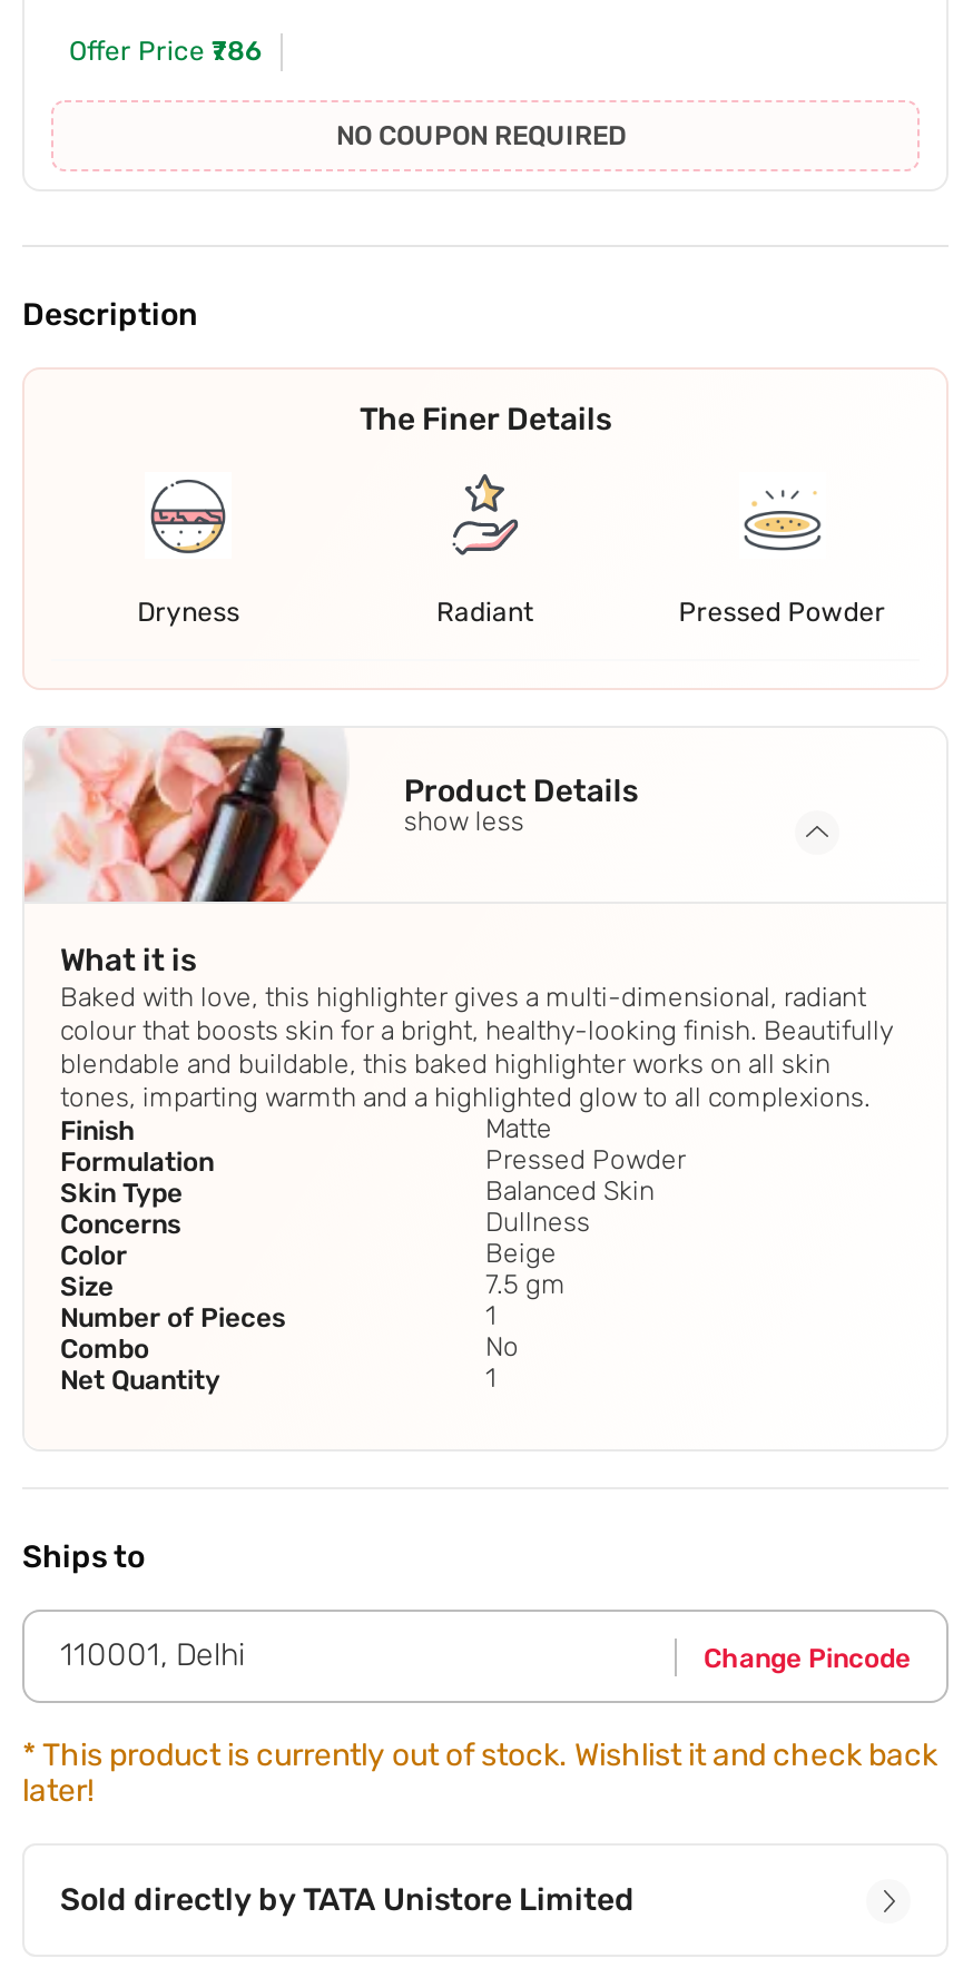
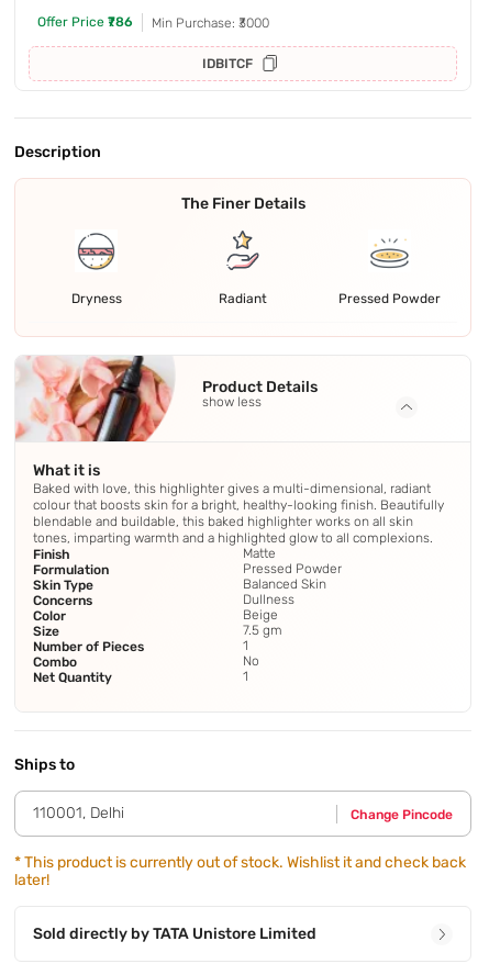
[336,121,626,152] NO COUPON REQUIRED -> [152,15,269,72] Min Purchase: ₹3000 | IDBITCF

